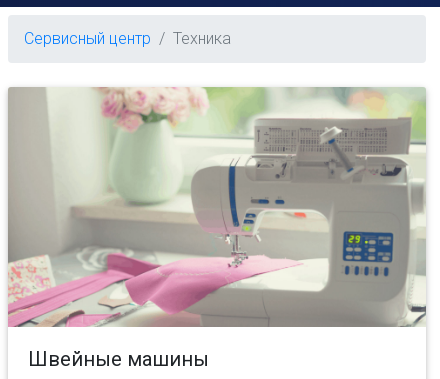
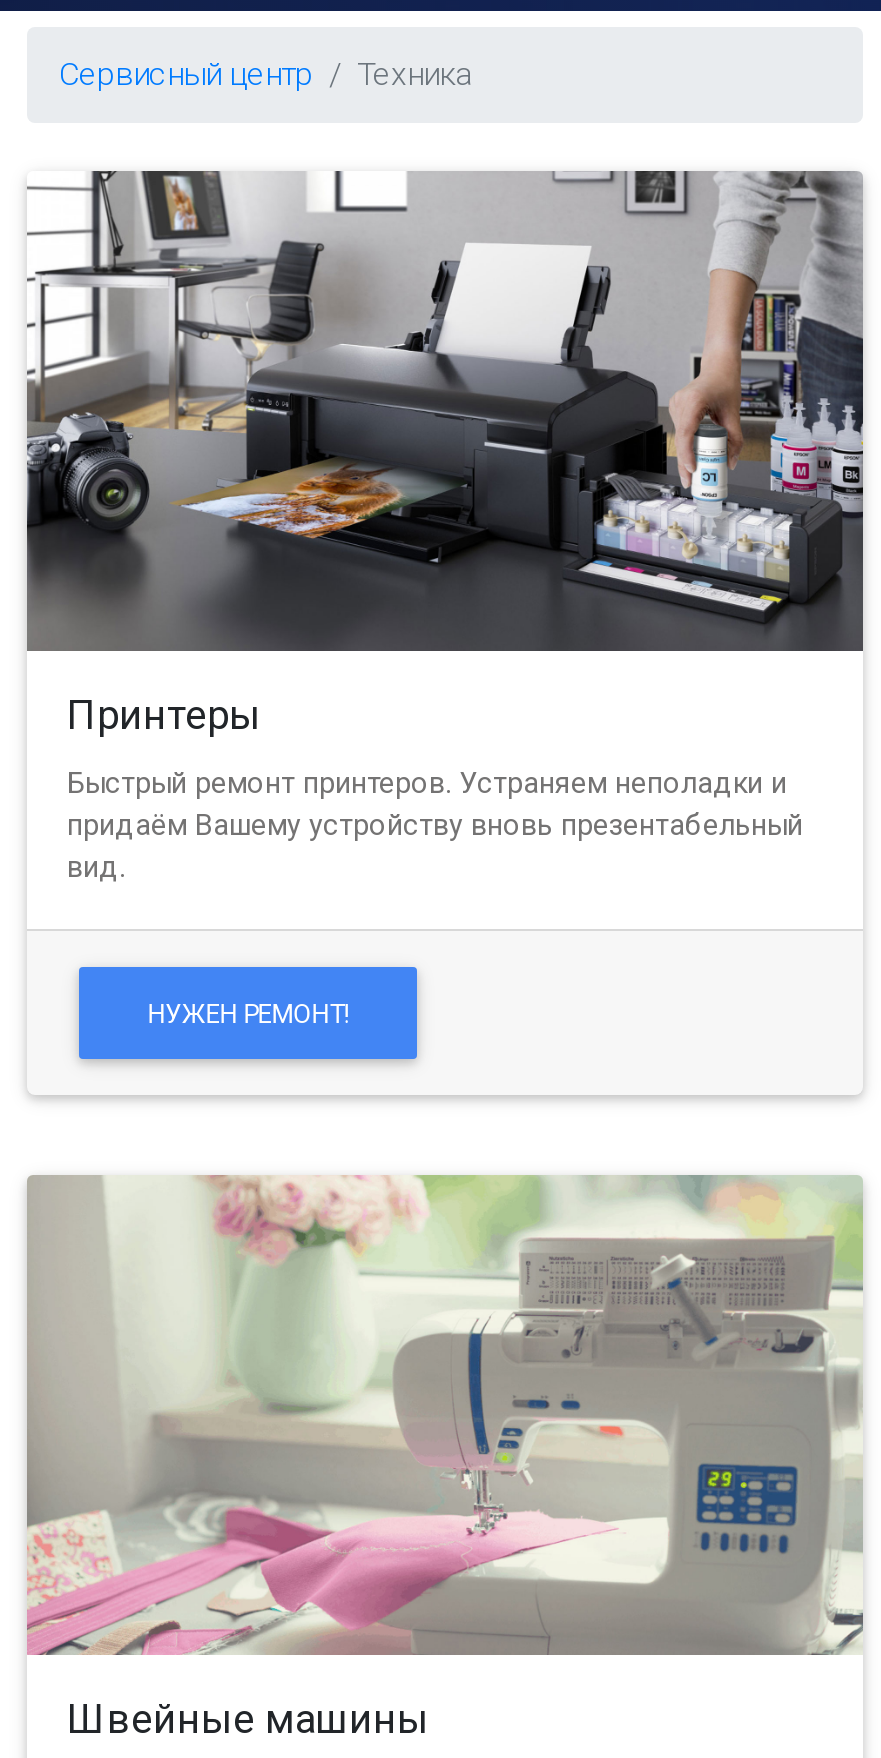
none -> [25,169,865,885] [image] | Принтеры | Быстрый ремонт принтеров. Устраняем неполадки и | придаём Вашему устройству вновь презентабельный | вид.
none -> [147,998,349,1028] НУЖЕН РЕМОНТ!

